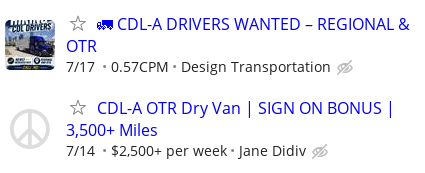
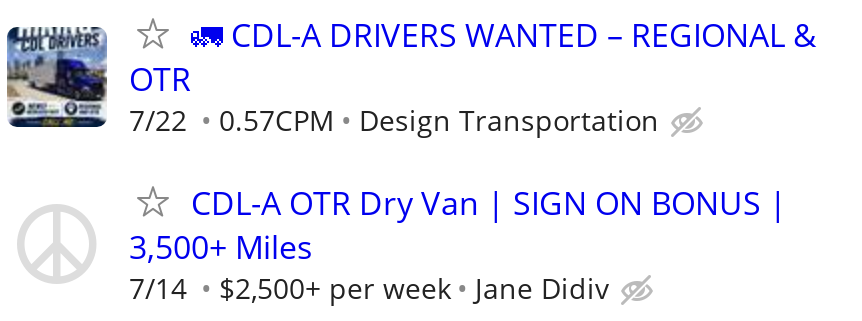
[66,57,331,76] 7/17 0.57CPM Design Transportation -> [129,101,659,139] 7/22 0.57CPM Design Transportation

